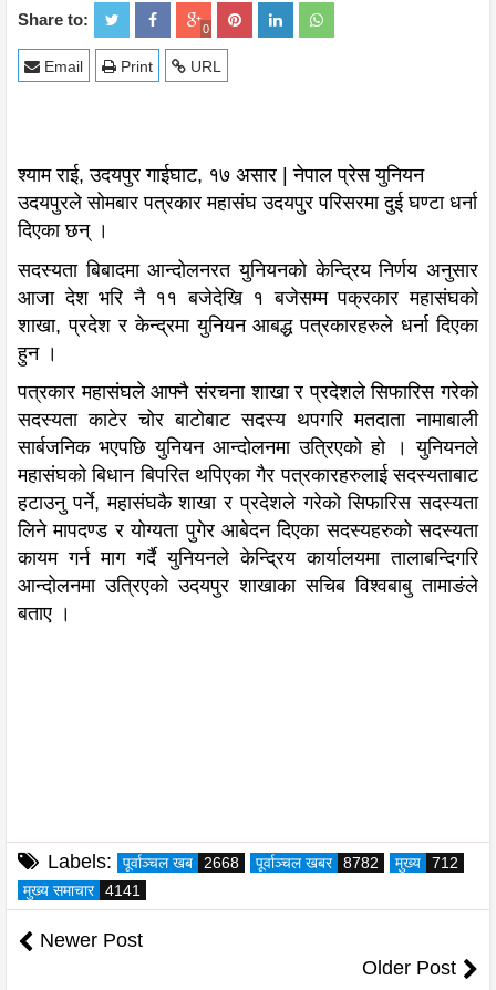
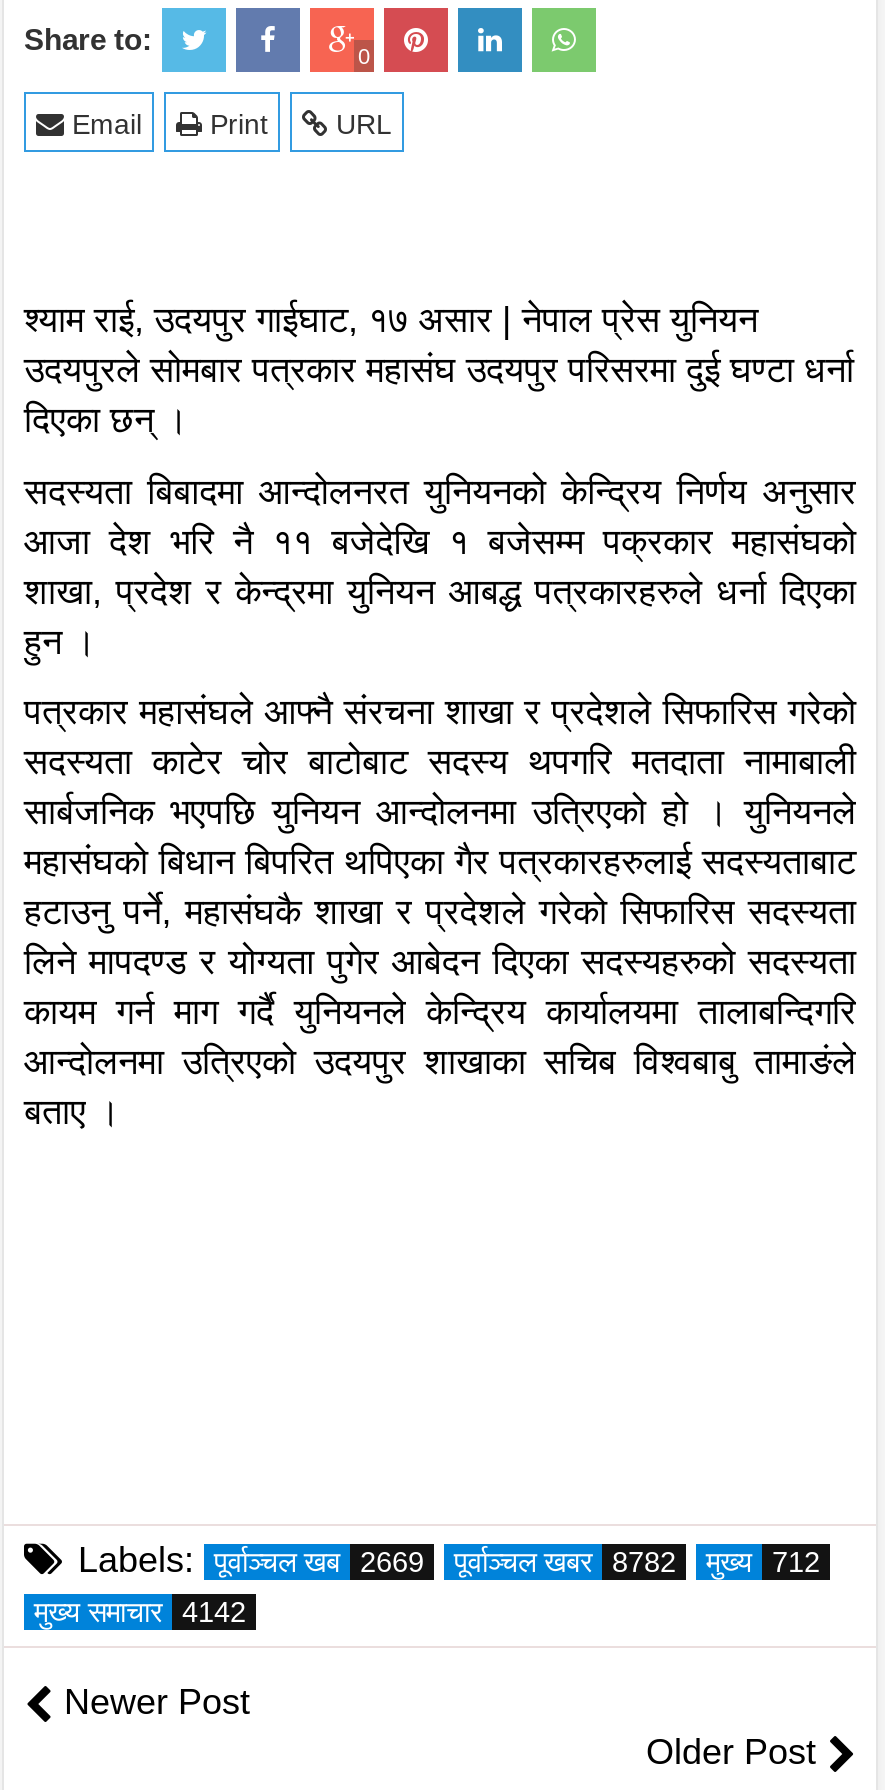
[48,850,458,872] Labels: पूर्वाञ्चल खब 2668 पूर्वाञ्चल खबर 8782 मुख्य 712 -> [78,1539,820,1579] Labels: पूर्वाञ्चल खब 2669 पूर्वाञ्चल खबर 8782 मुख्य 712
[23,881,141,899] मुख्य समाचार 4141 -> [34,1595,246,1627] मुख्य समाचार 4142

